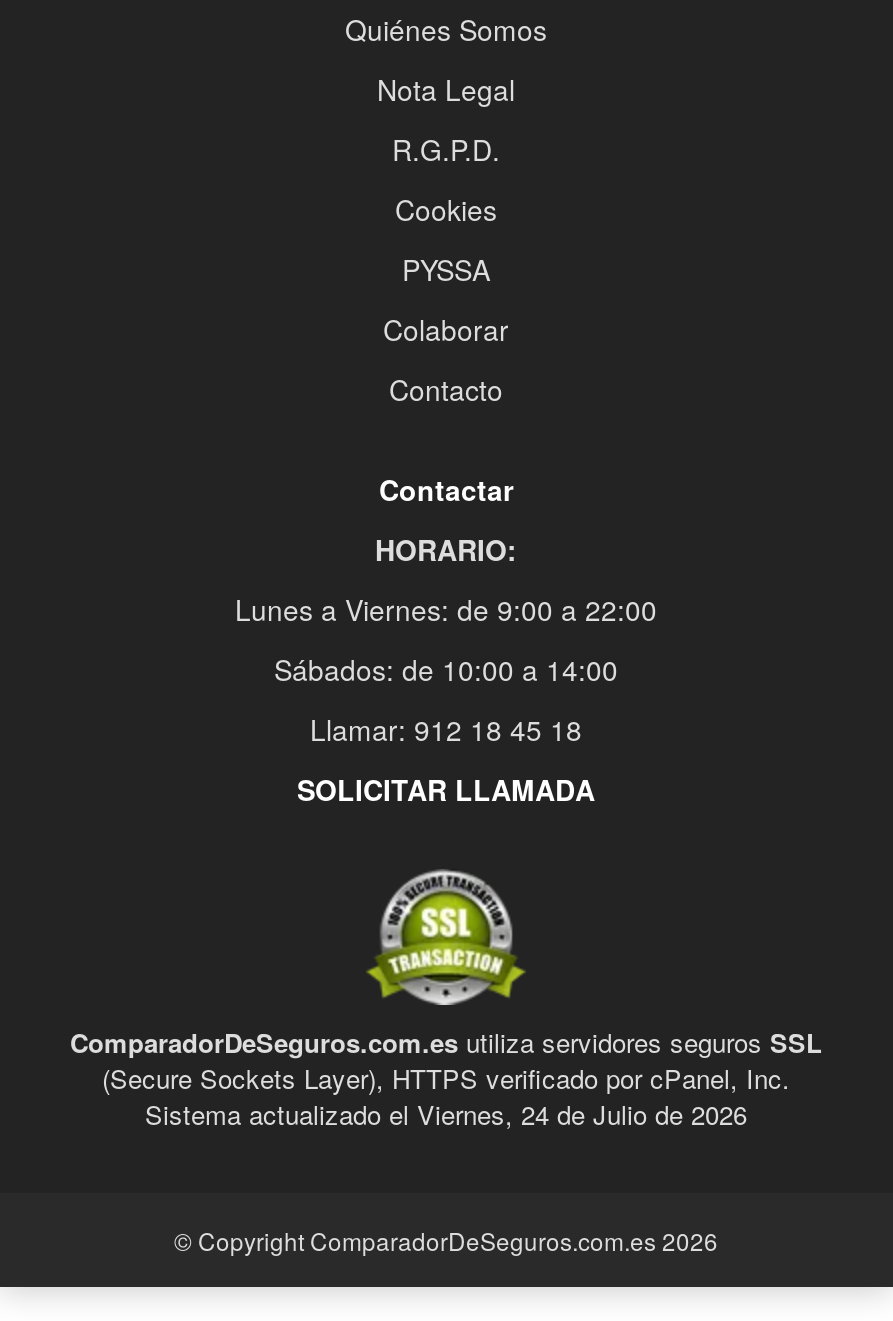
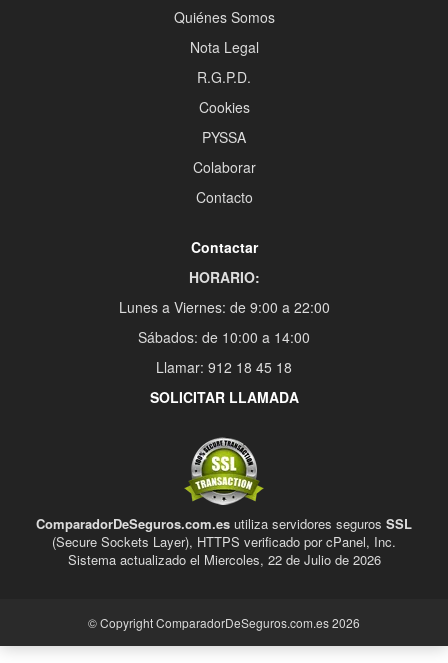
[145,1096,747,1134] Sistema actualizado el Viernes, 24 de Julio de 2026 -> [67,550,380,569] Sistema actualizado el Miercoles, 22 de Julio de 2026

